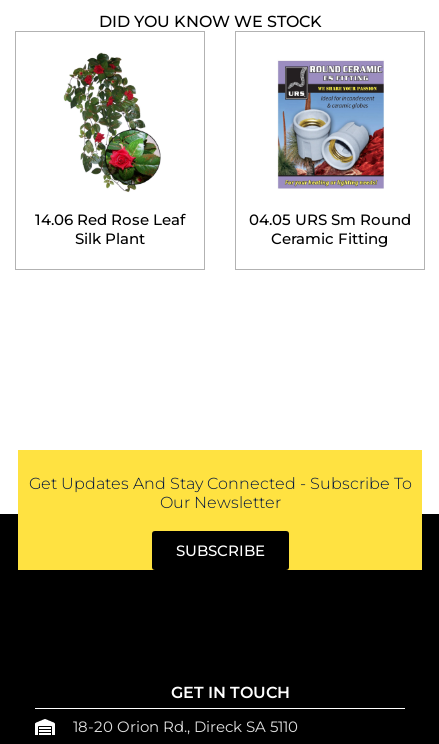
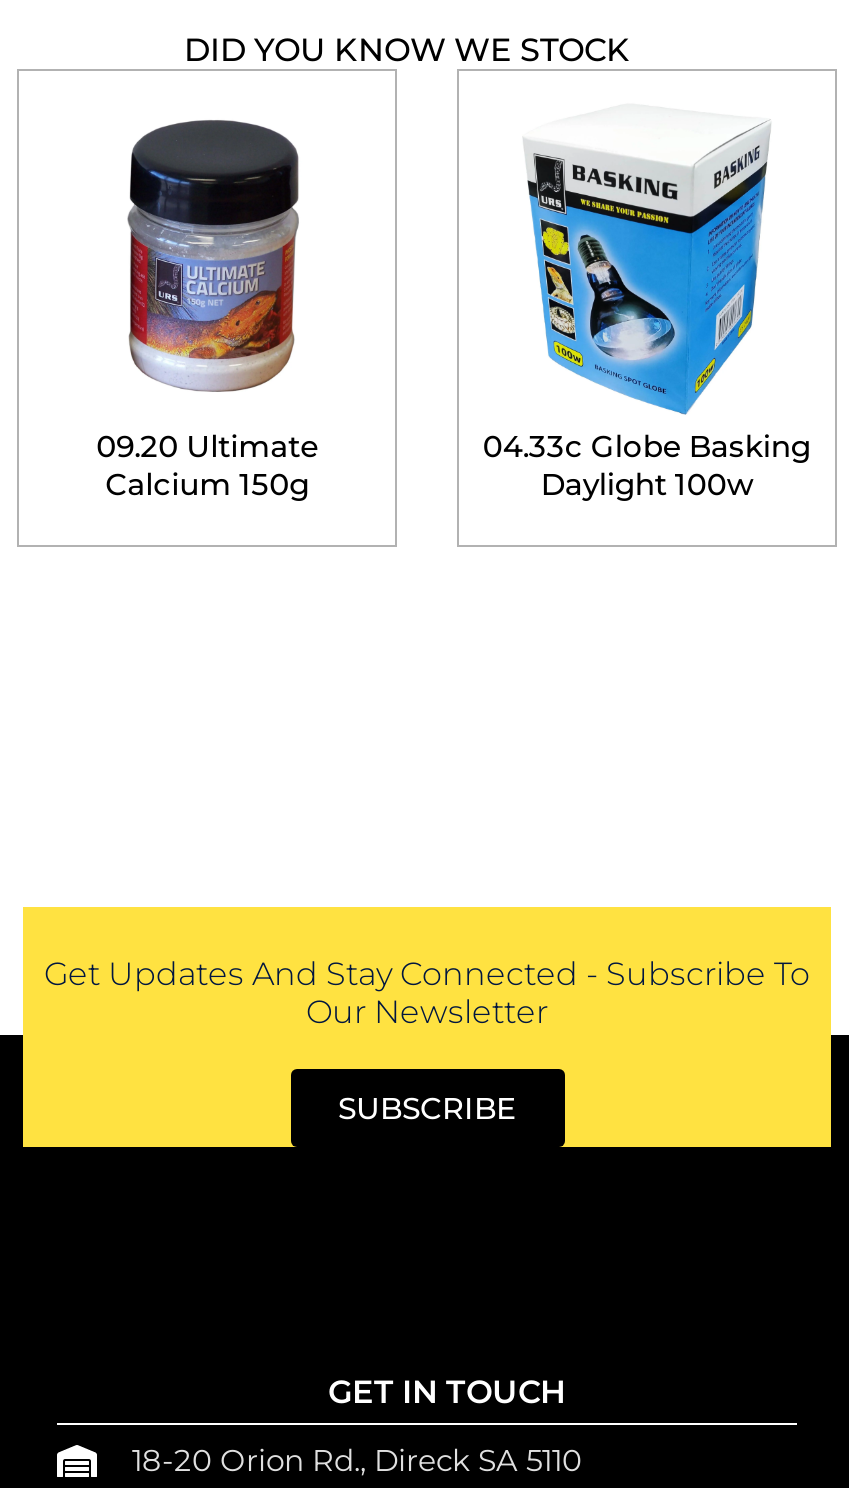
[35,52,185,248] [image] | 14.06 Red Rose Leaf | Silk Plant -> [96,113,318,503] [image] | 09.20 Ultimate | Calcium 150g
[249,60,411,248] [image] | 04.05 URS Sm Round | Ceramic Fitting -> [483,125,811,503] [image] | 04.33c Globe Basking | Daylight 100w

